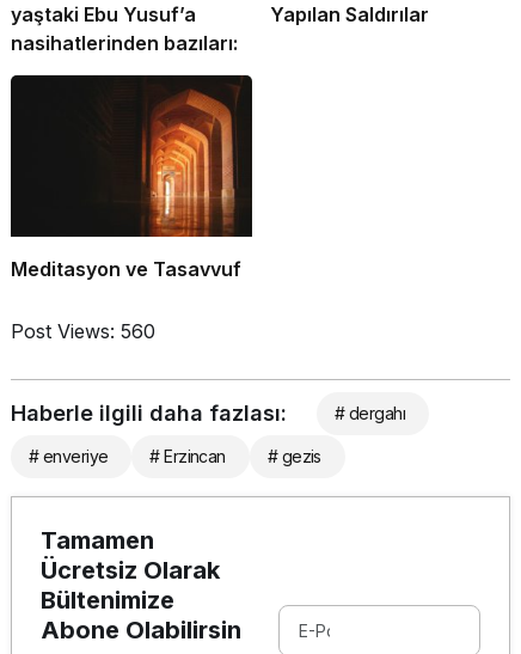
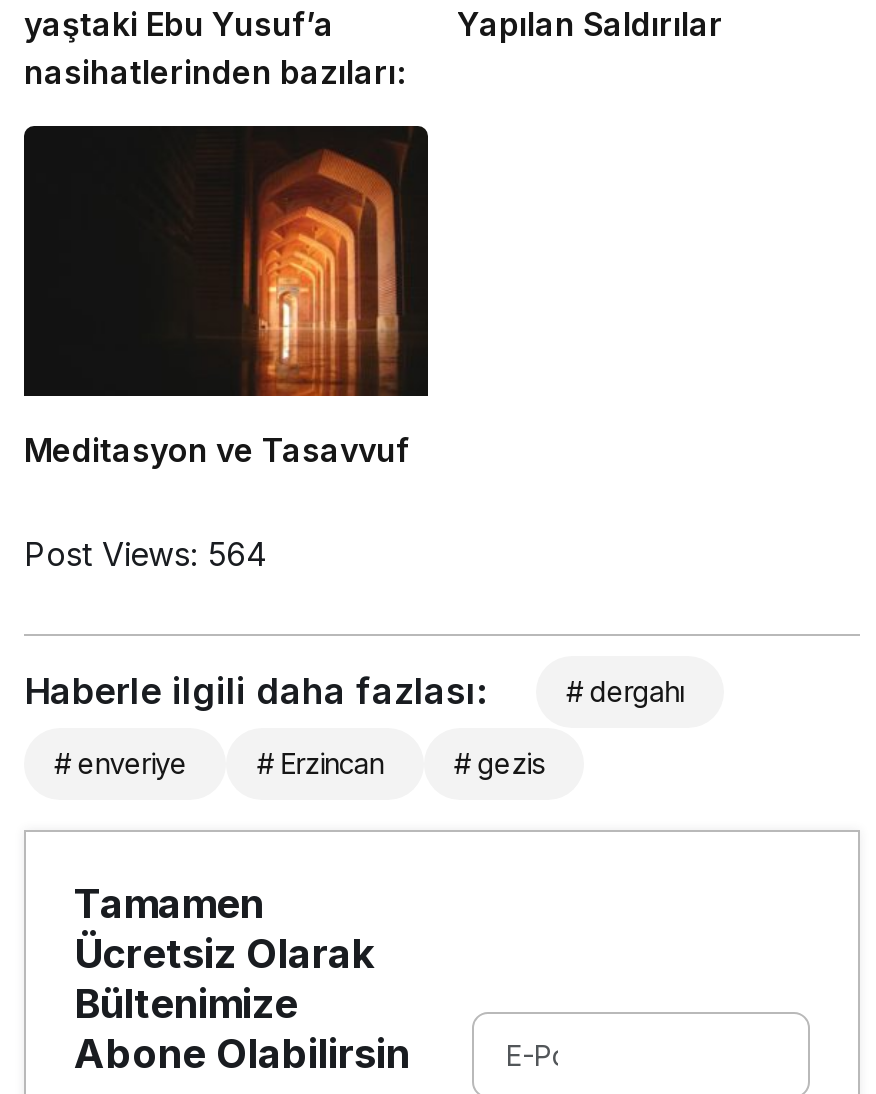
[11,319,155,343] Post Views: 560 -> [24,533,268,573] Post Views: 564

